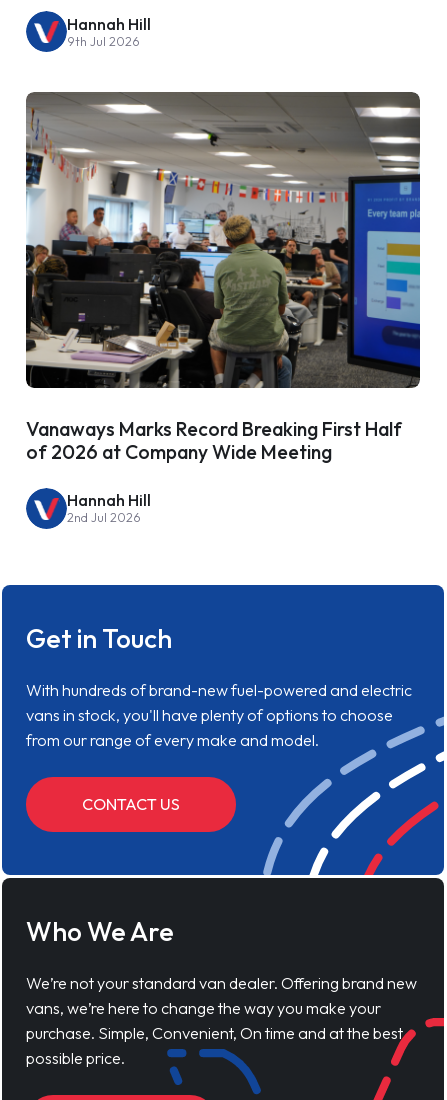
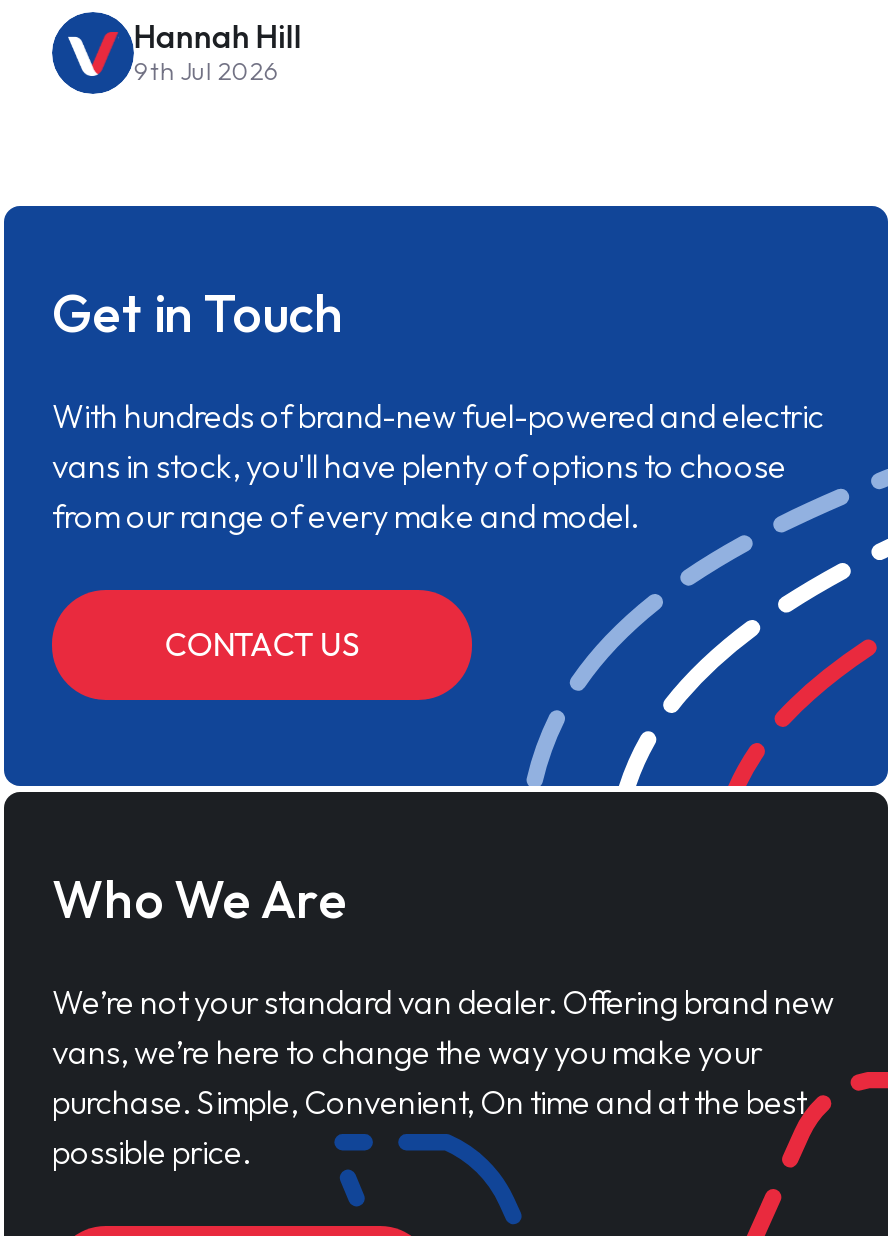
[25,91,421,525] [image] | Vanaways Marks Record Breaking First Half | of 2026 at Company Wide Meeting | Hannah Hill | 2nd Jul 2026 -> none

